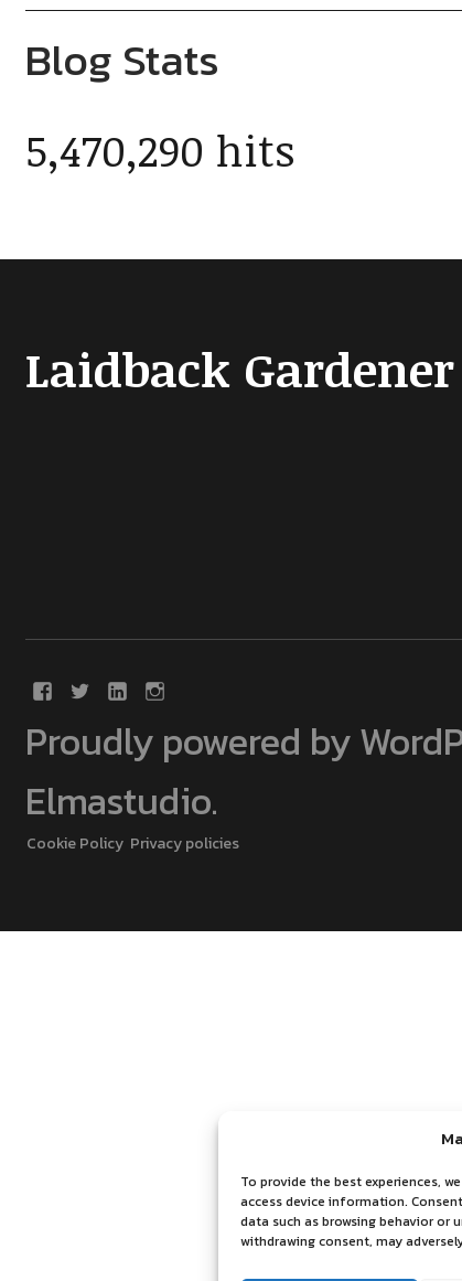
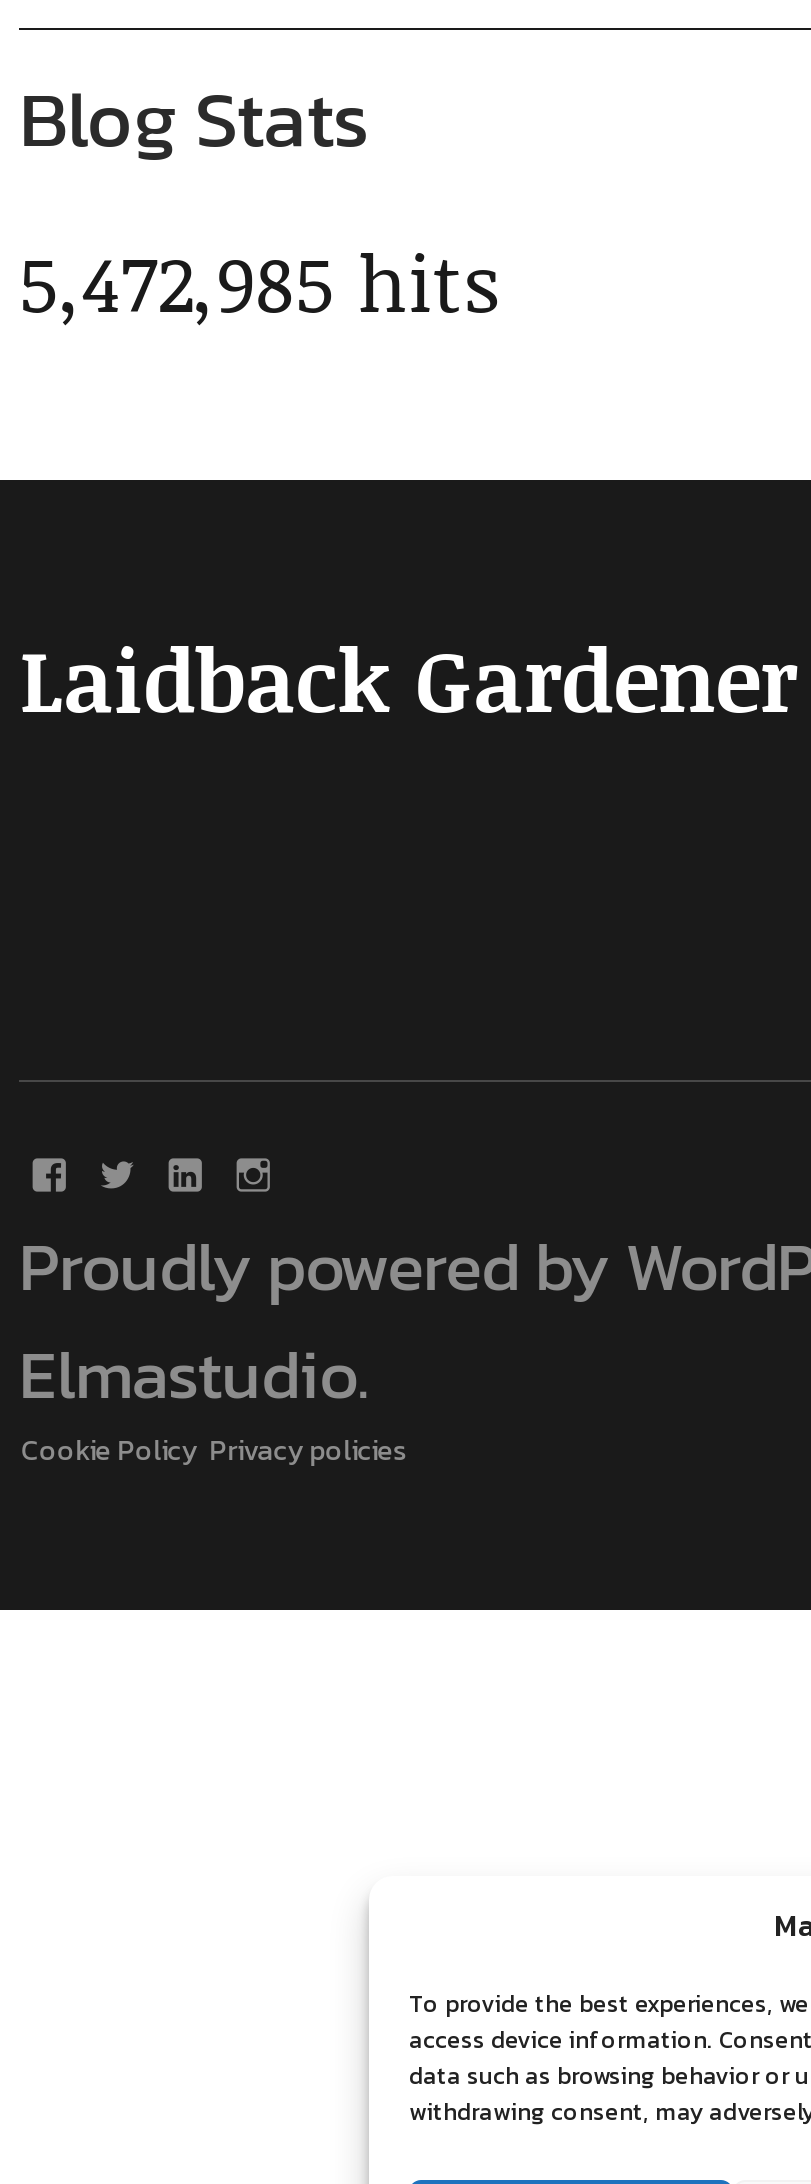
[25,120,296,179] 5,470,290 hits -> [19,228,501,334] 5,472,985 hits

